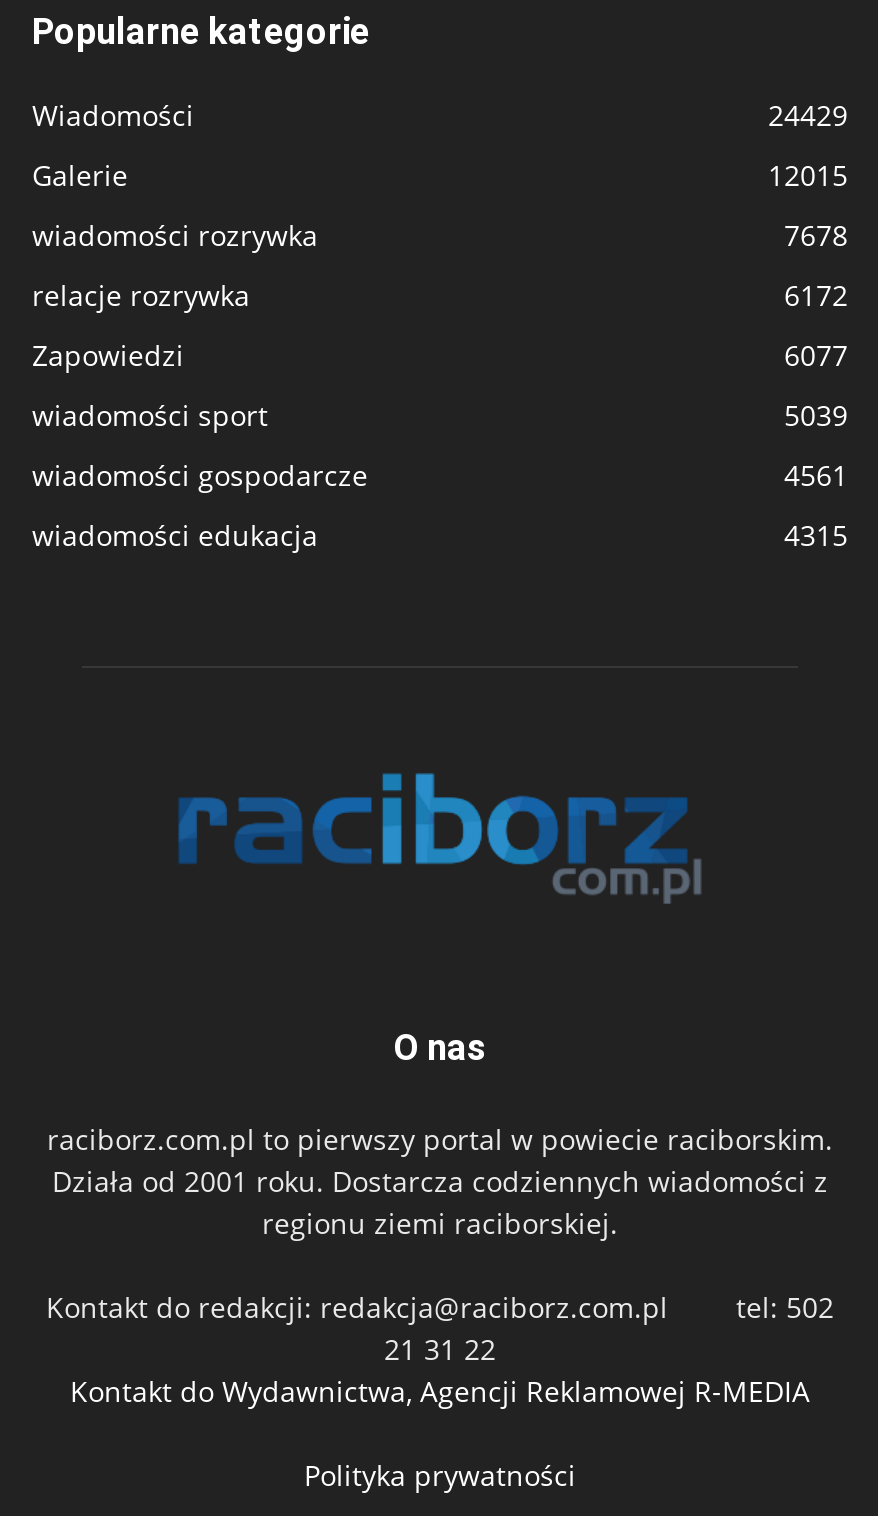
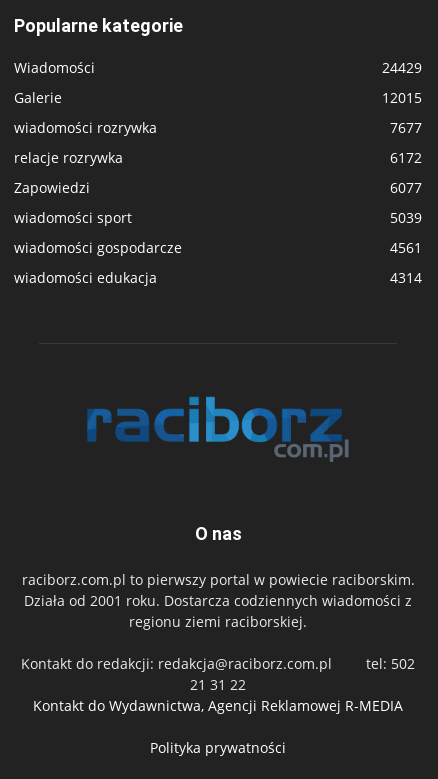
[784,216,848,254] 7678 -> [390,118,422,137] 7677
[784,516,848,554] 4315 -> [390,268,422,287] 4314

